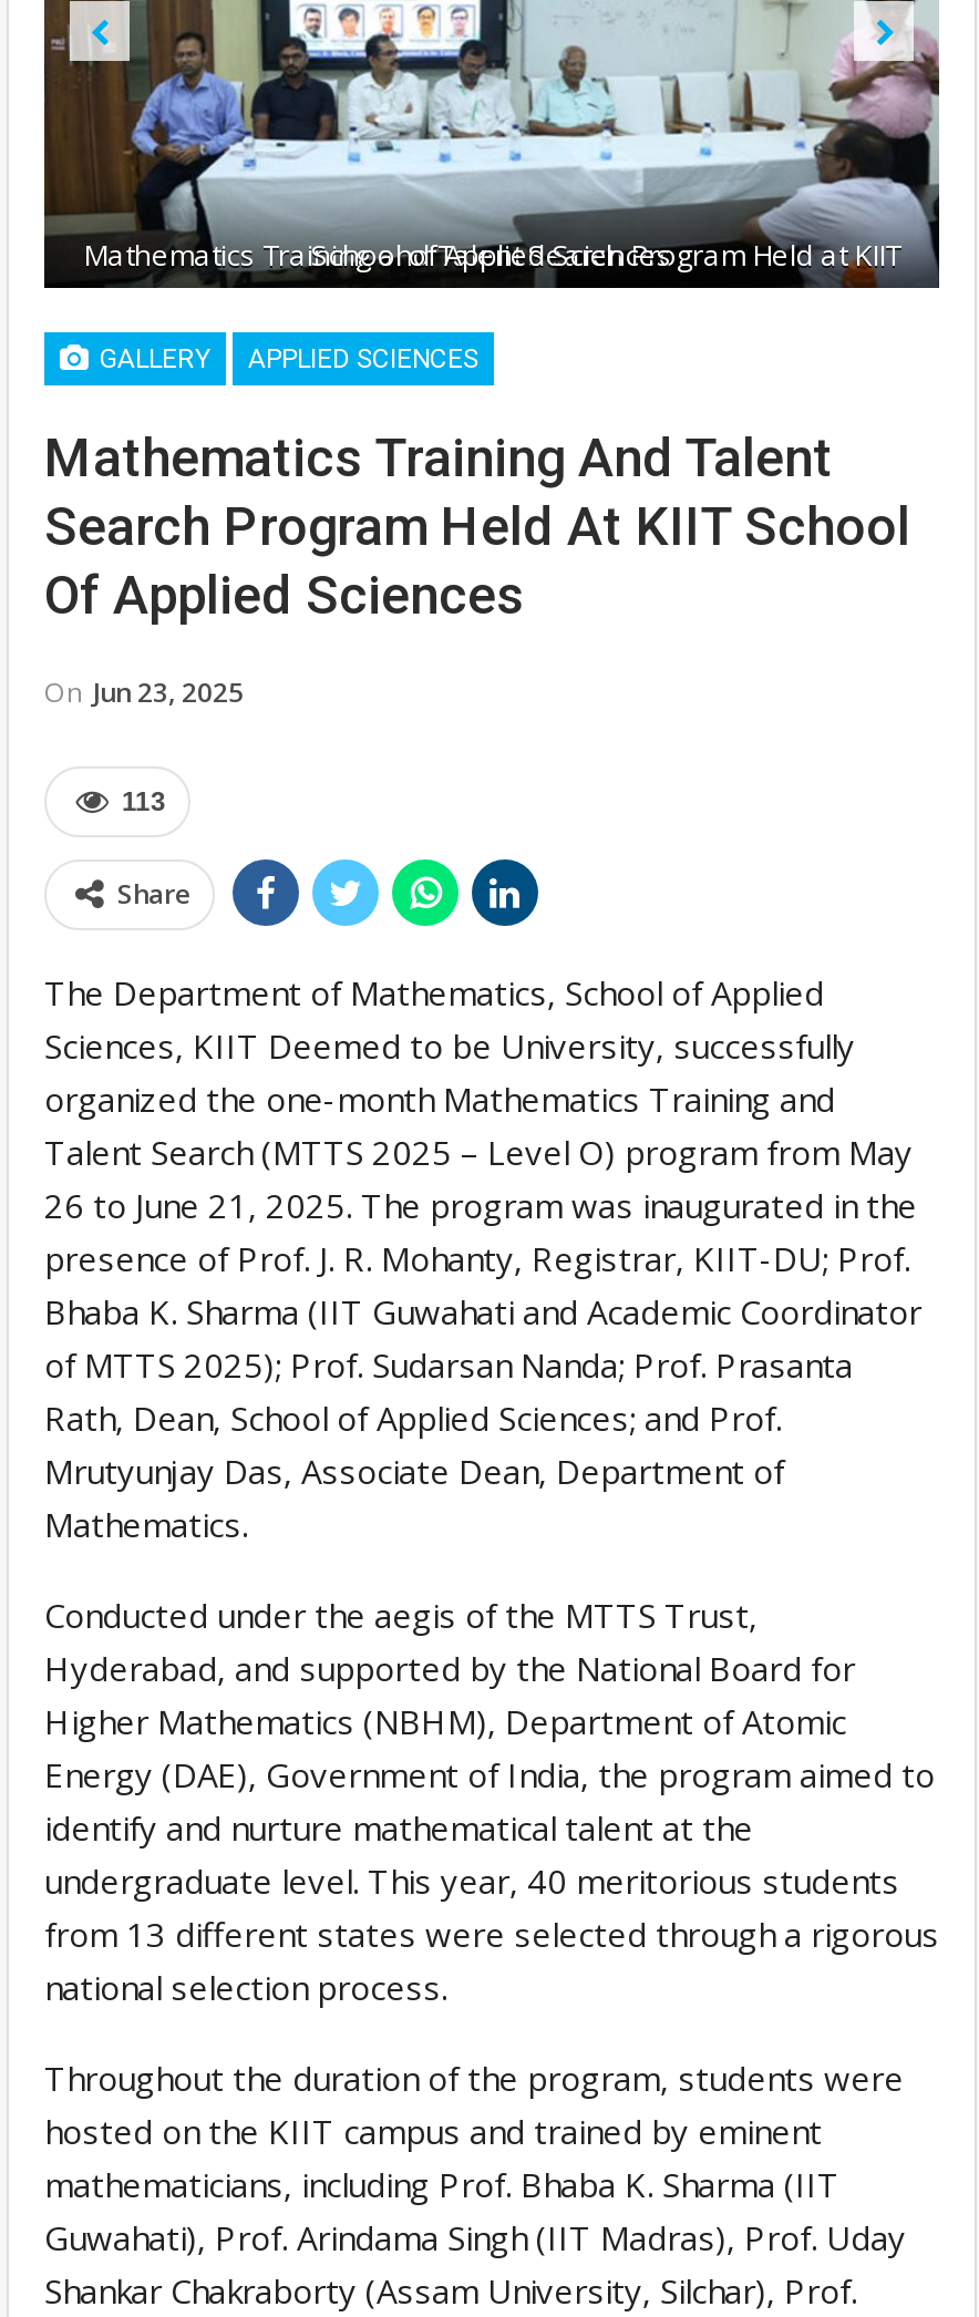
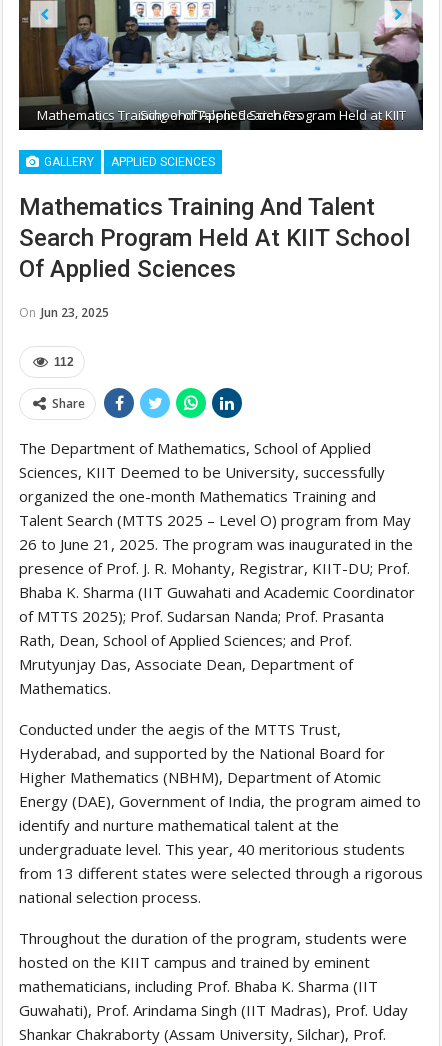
[122,785,166,816] 113 -> [54,355,74,369] 112

